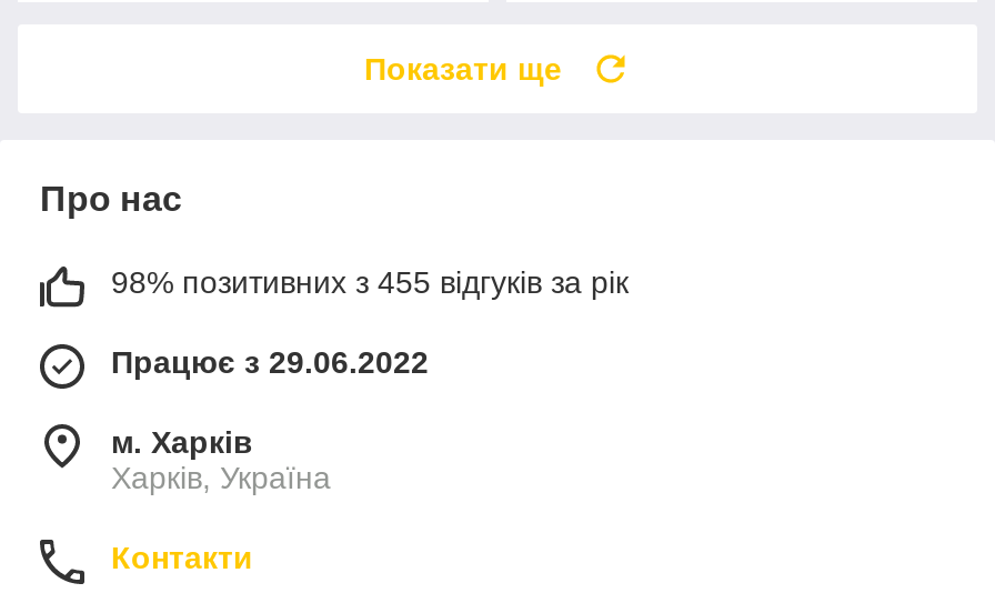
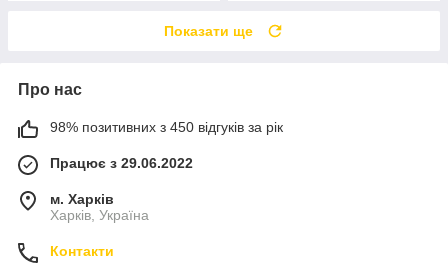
[111,264,629,299] 98% позитивних з 455 відгуків за рік -> [50,119,283,135] 98% позитивних з 450 відгуків за рік

